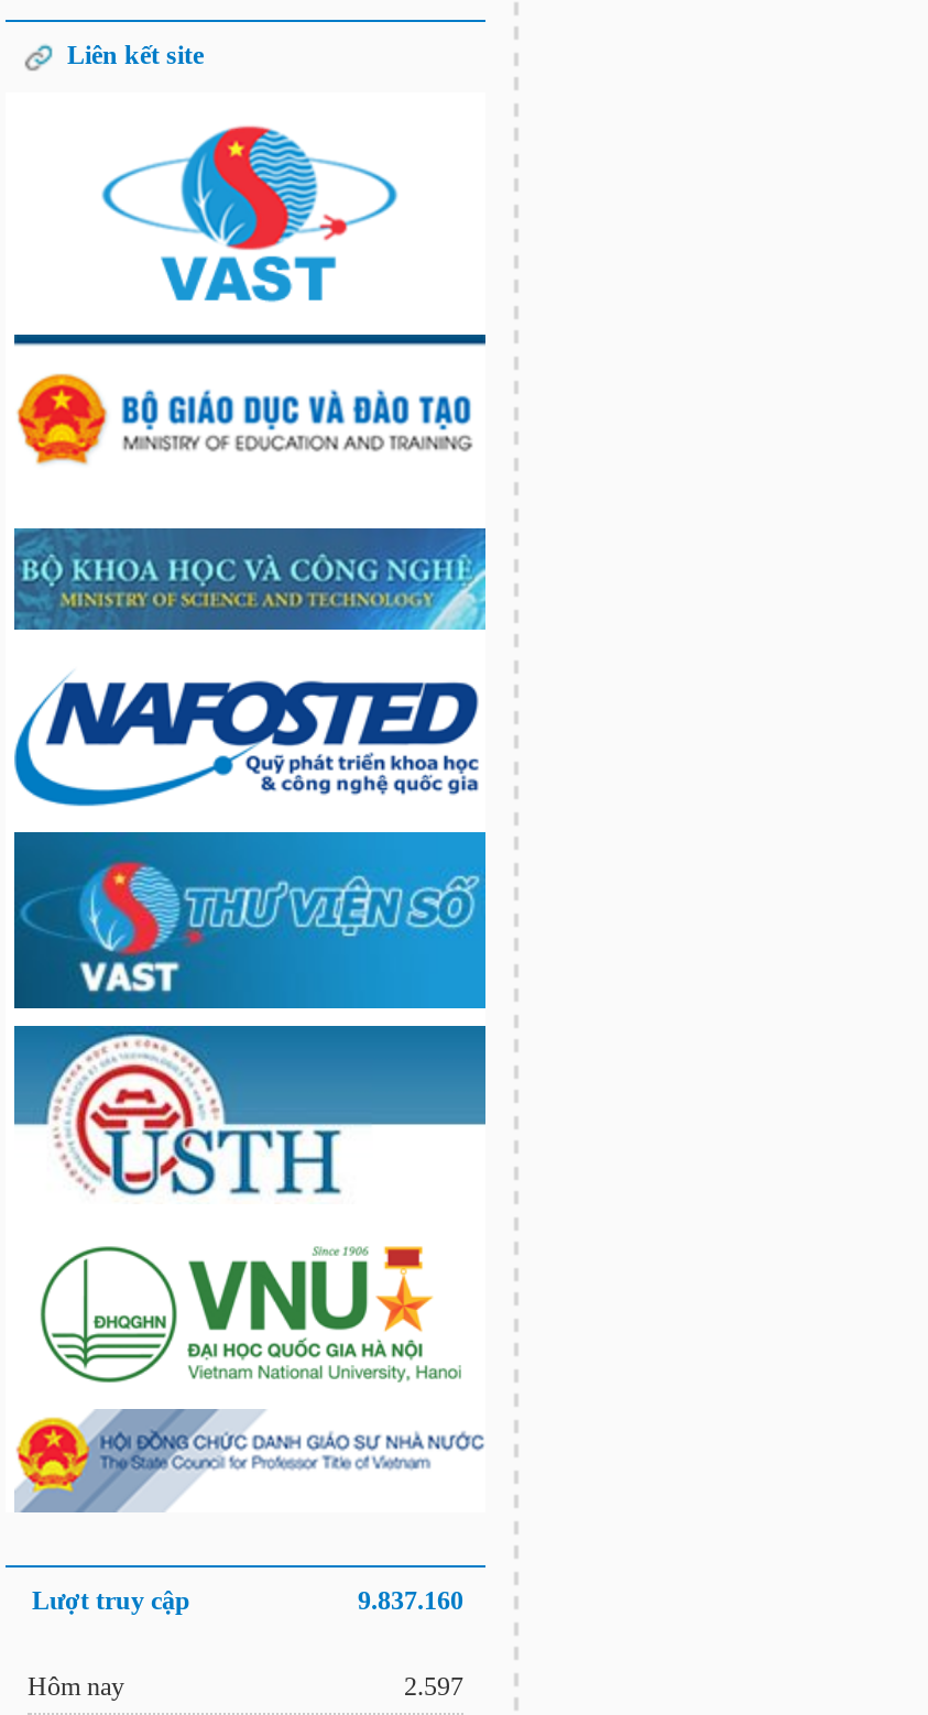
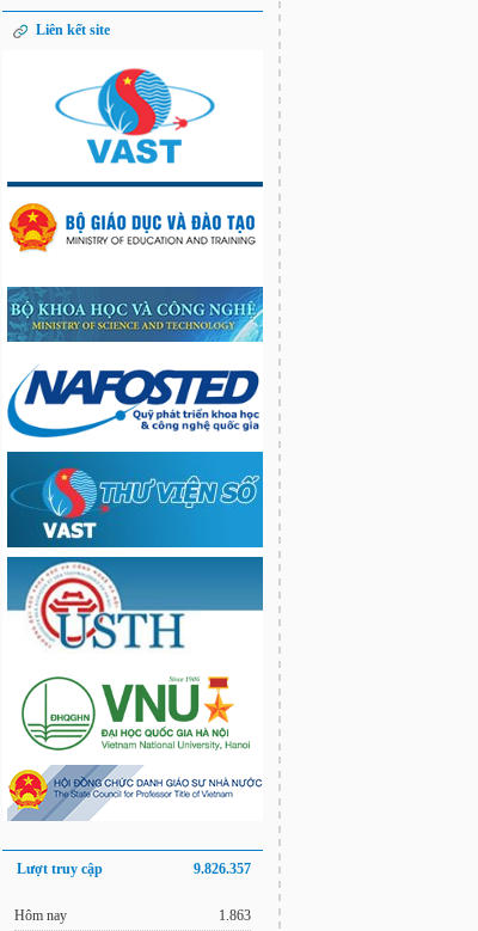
[358,1585,463,1616] 9.837.160 -> [194,860,251,877] 9.826.357
[404,1671,463,1702] 2.597 -> [219,907,251,924] 1.863

